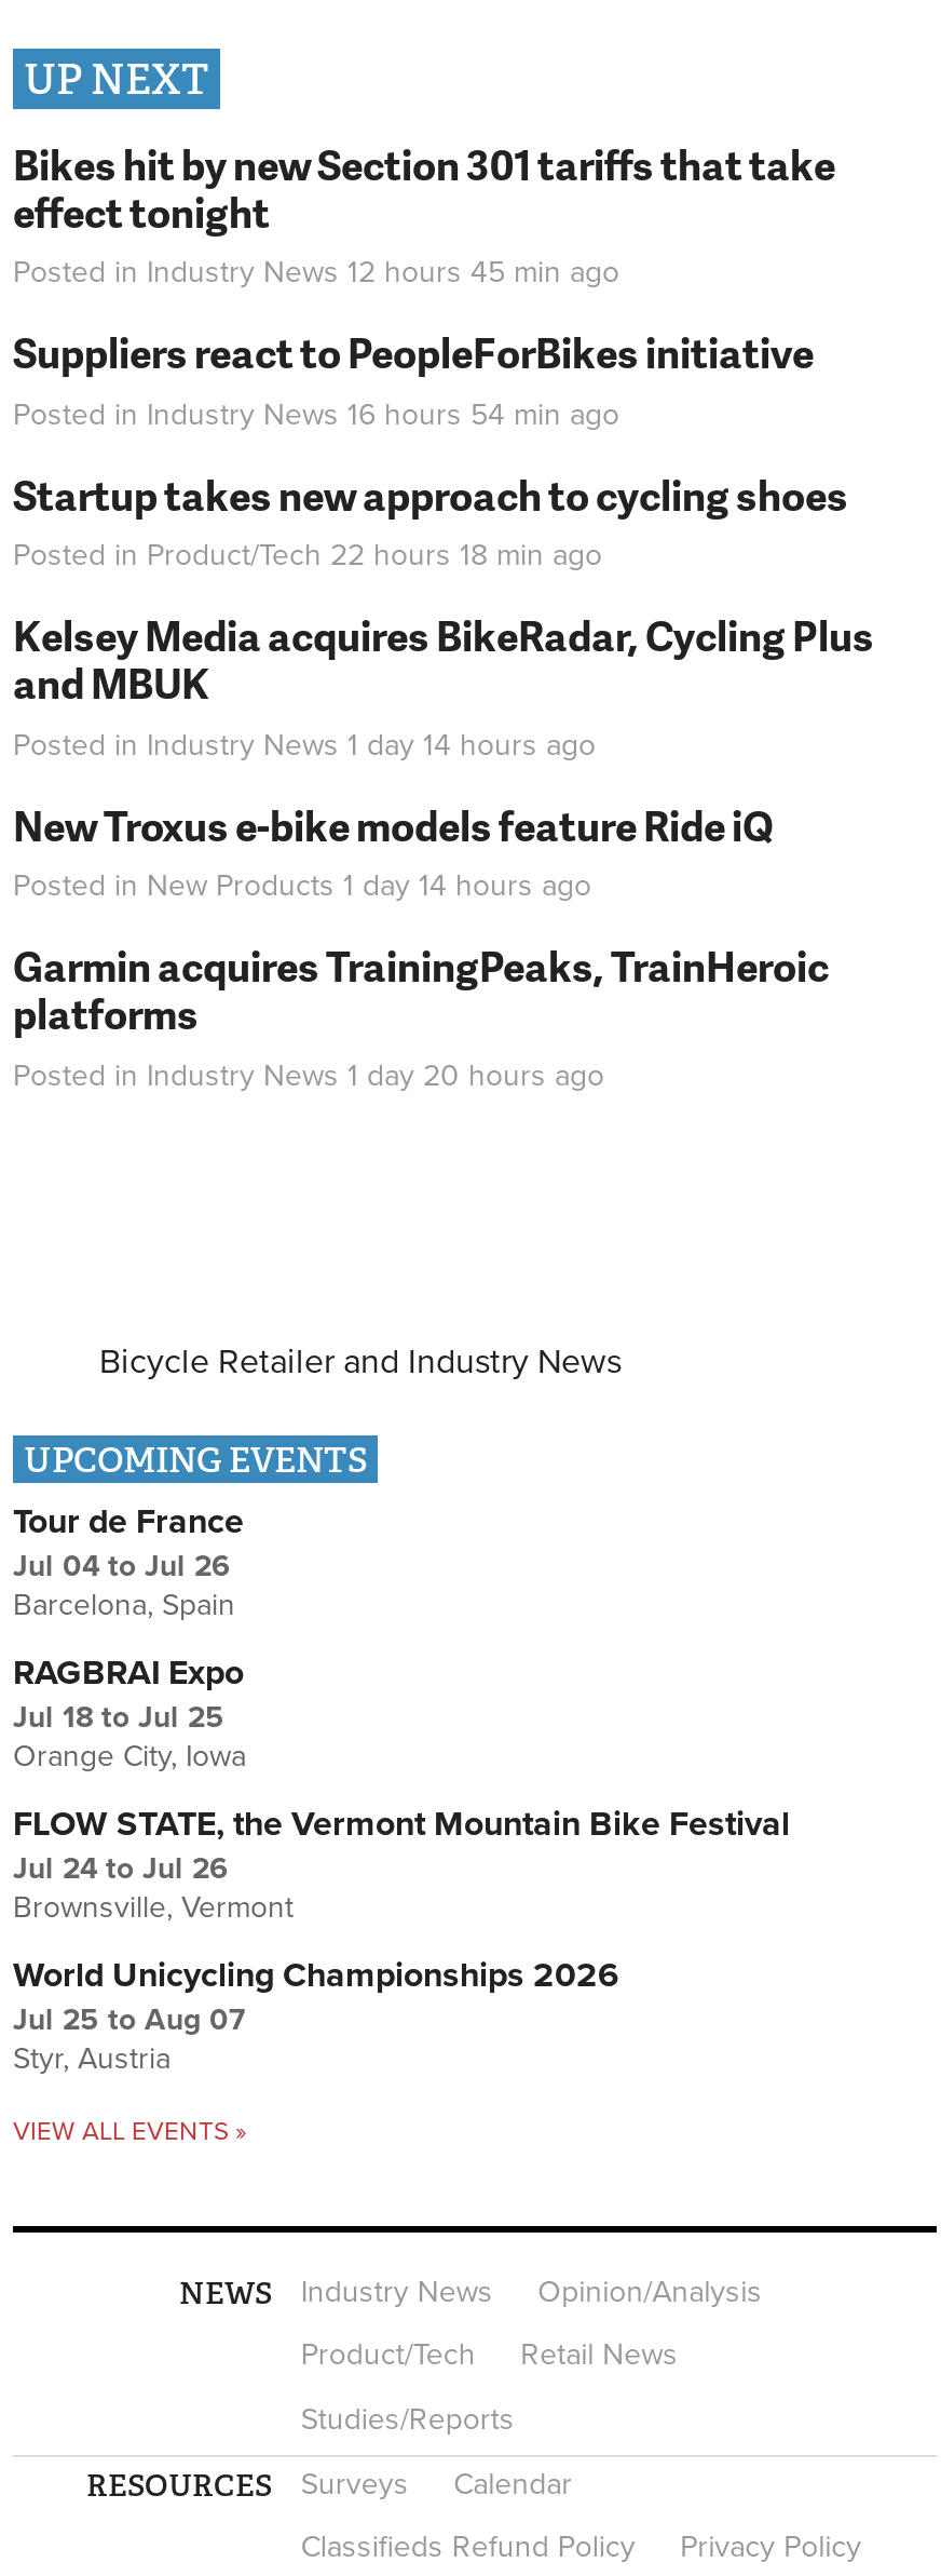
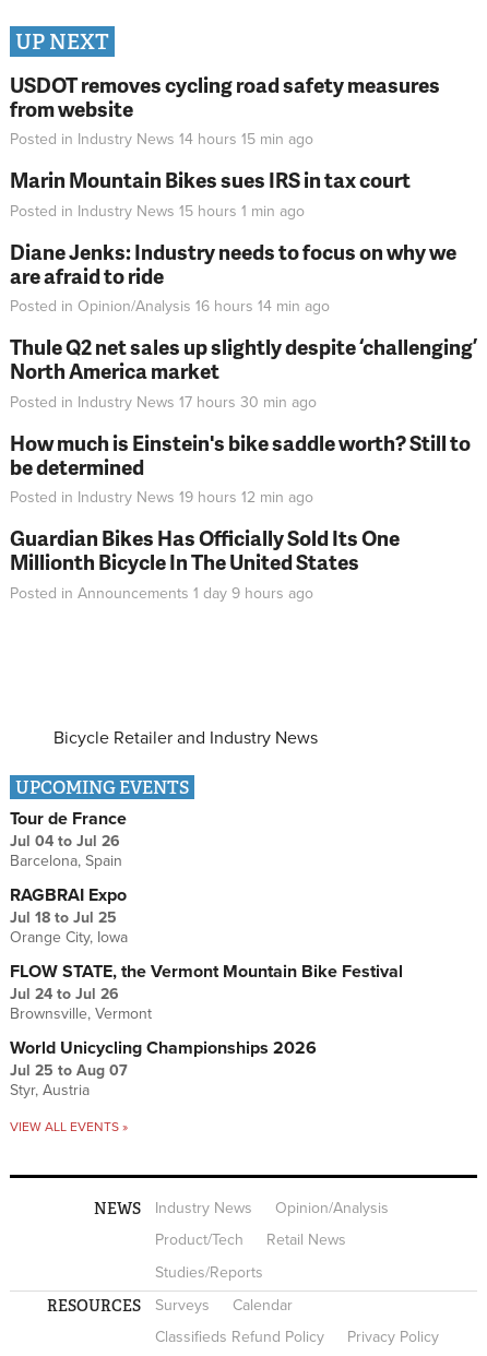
[13,134,835,291] Bikes hit by new Section 301 tariffs that take | effect tonight | Posted in Industry News 12 hours 45 min ago -> [10,69,440,149] USDOT removes cycling road safety measures | from website | Posted in Industry News 14 hours 15 min ago
[13,323,814,432] Suppliers react to PeopleForBikes initiative | Posted in Industry News 16 hours 54 min ago -> [10,165,411,220] Marin Mountain Bikes sues IRS in tax court | Posted in Industry News 15 hours 1 min ago
[13,465,848,574] Startup takes new approach to cycling shoes | Posted in Product/Tech 22 hours 18 min ago -> [10,236,456,316] Diane Jenks: Industry needs to focus on why we | are afraid to ride | Posted in Opinion/Analysis 16 hours 14 min ago
[13,606,874,763] Kelsey Media acquires BikeRadar, Cycling Plus | and MBUK | Posted in Industry News 1 day 14 hours ago -> [10,332,477,411] Thule Q2 net sales up slightly despite ‘challenging’ | North America market | Posted in Industry News 17 hours 30 min ago
[13,795,773,904] New Troxus e-bike models feature Ride iQ | Posted in New Products 1 day 14 hours ago -> [10,428,471,507] How much is Einstein's bike saddle worth? Still to | be determined | Posted in Industry News 19 hours 12 min ago
[13,937,829,1093] Garmin acquires TrainingPeaks, TrainHeroic | platforms | Posted in Industry News 1 day 20 hours ago -> [10,523,400,602] Guardian Bikes Has Officially Sold Its One | Millionth Bicycle In The United States | Posted in Announcements 1 day 9 hours ago

